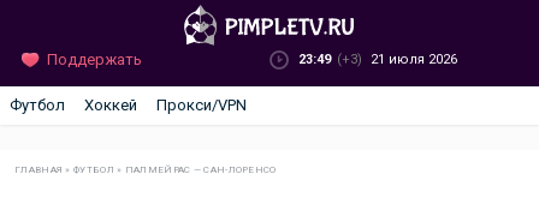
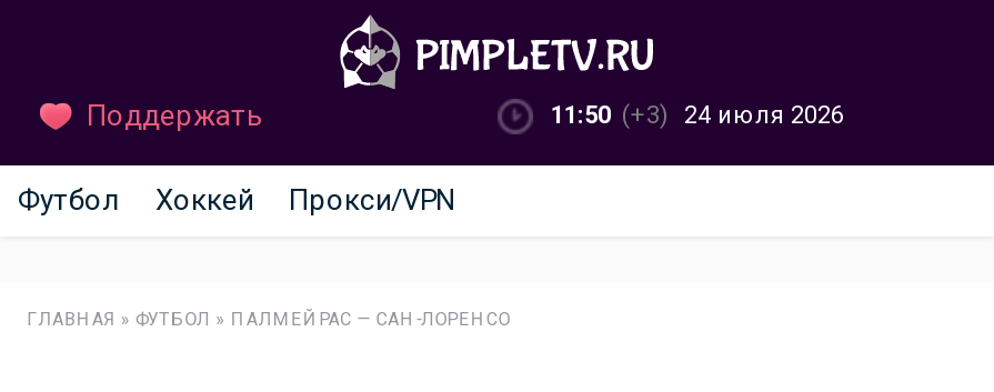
[298,52,457,67] 23:49 (+3) 21 июля 2026 -> [551,101,844,130] 11:50 (+3) 24 июля 2026

